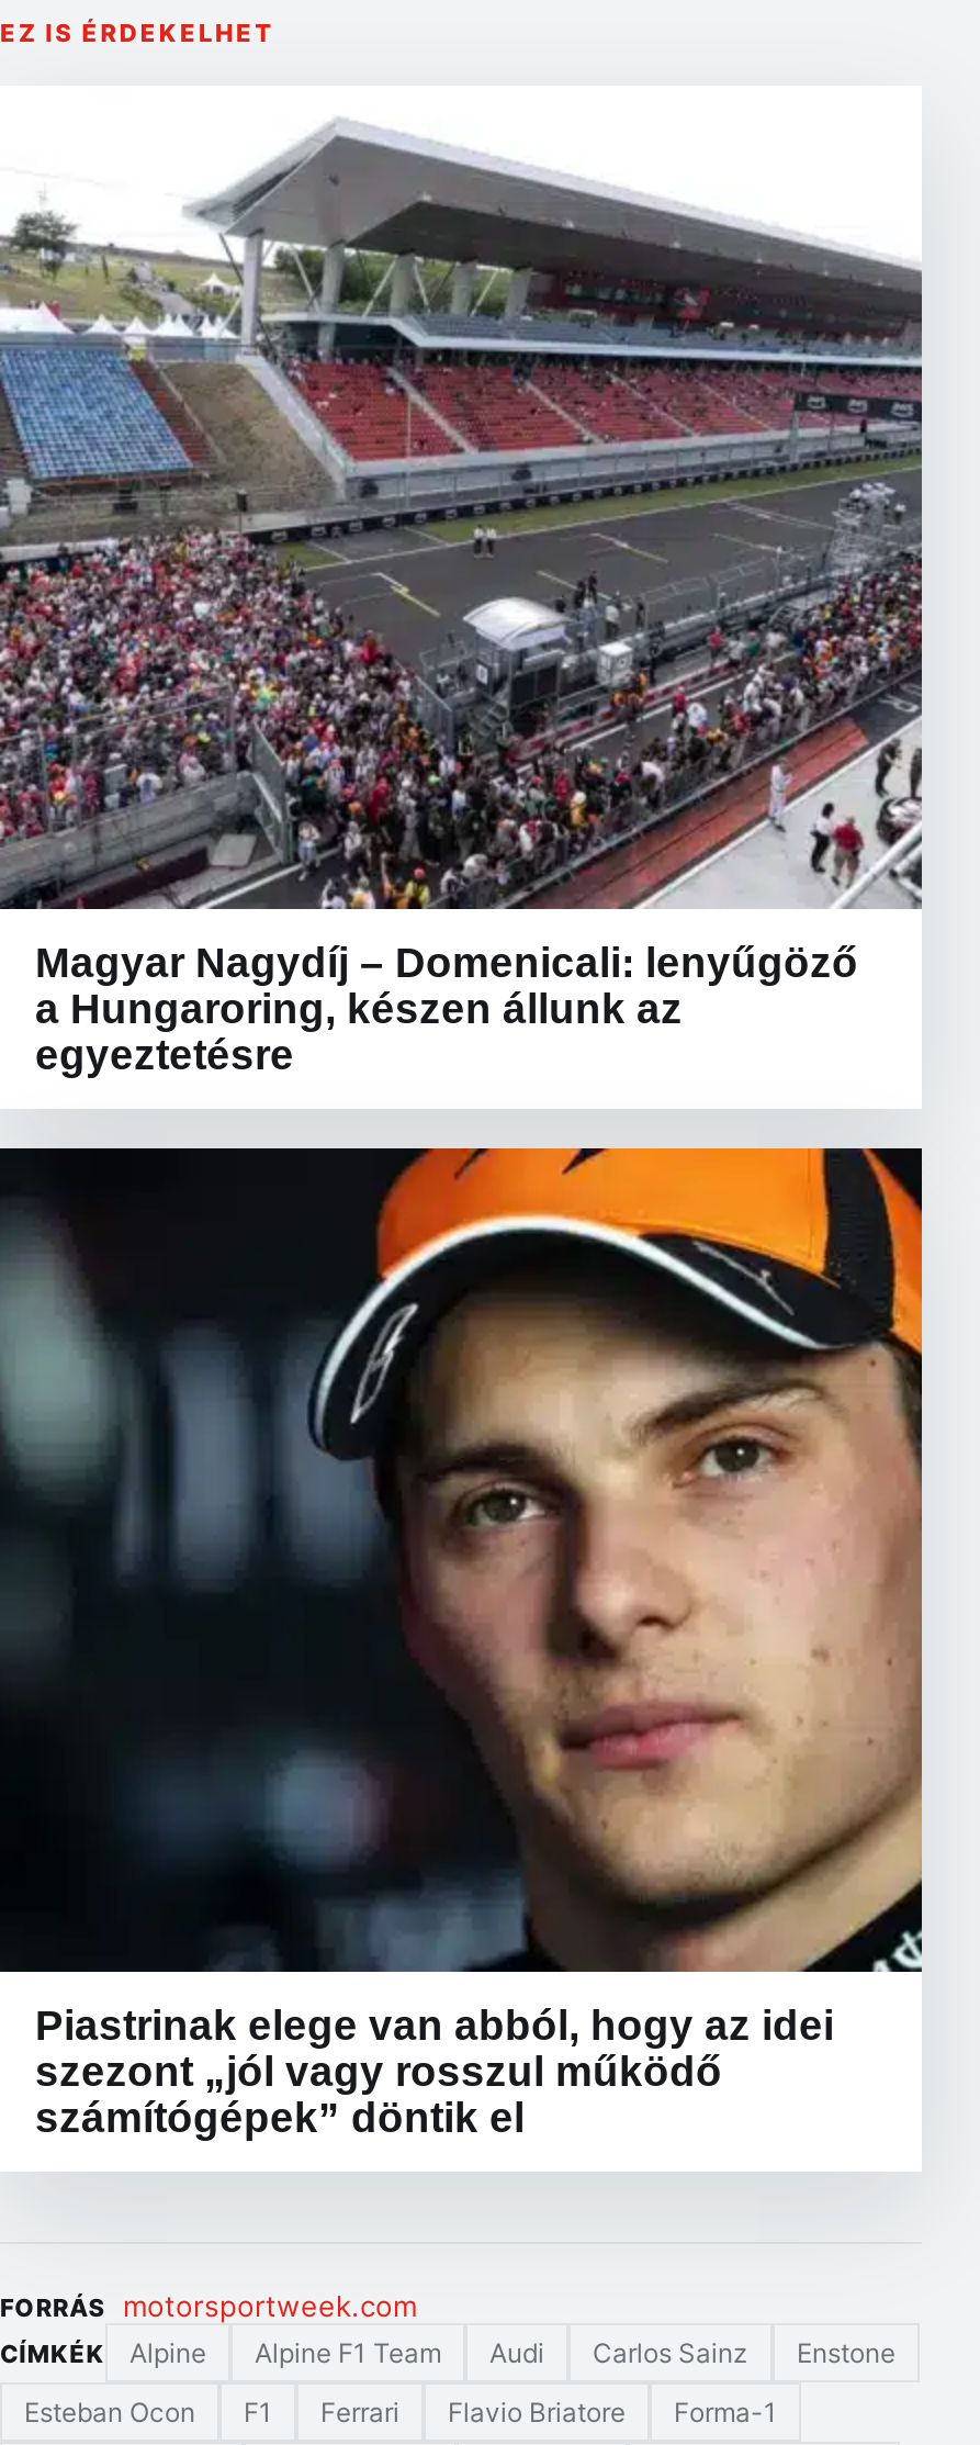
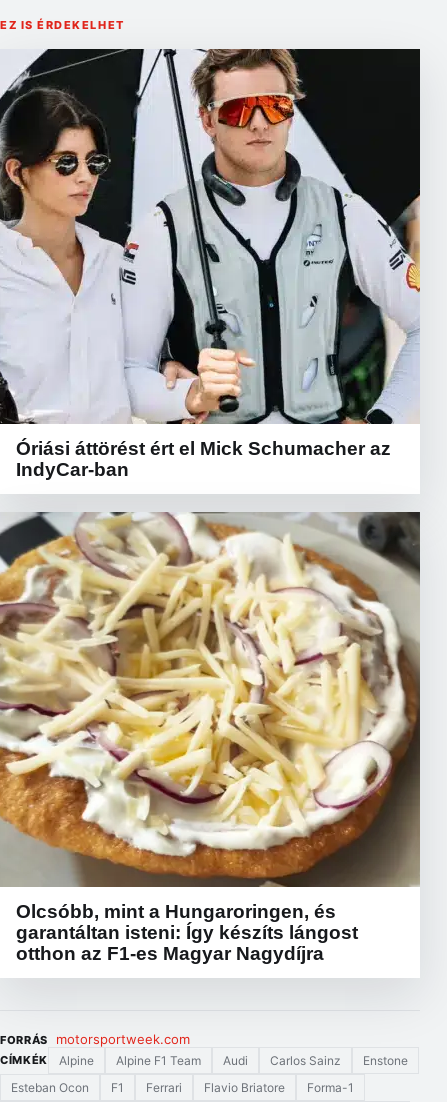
[7,124,924,1078] [image] | Magyar Nagydíj – Domenicali: lenyűgöző | a Hungaroring, készen állunk az | egyeztetésre -> [3,48,421,480] [image] | Óriási áttörést ért el Mick Schumacher az | IndyCar-ban
[7,1145,924,2141] [image] | Piastrinak elege van abból, hogy az idei | szezont „jól vagy rosszul működő | számítógépek” döntik el -> [3,511,421,964] [image] | Olcsóbb, mint a Hungaroringen, és | garantáltan isteni: Így készíts lángost | otthon az F1-es Magyar Nagydíjra

